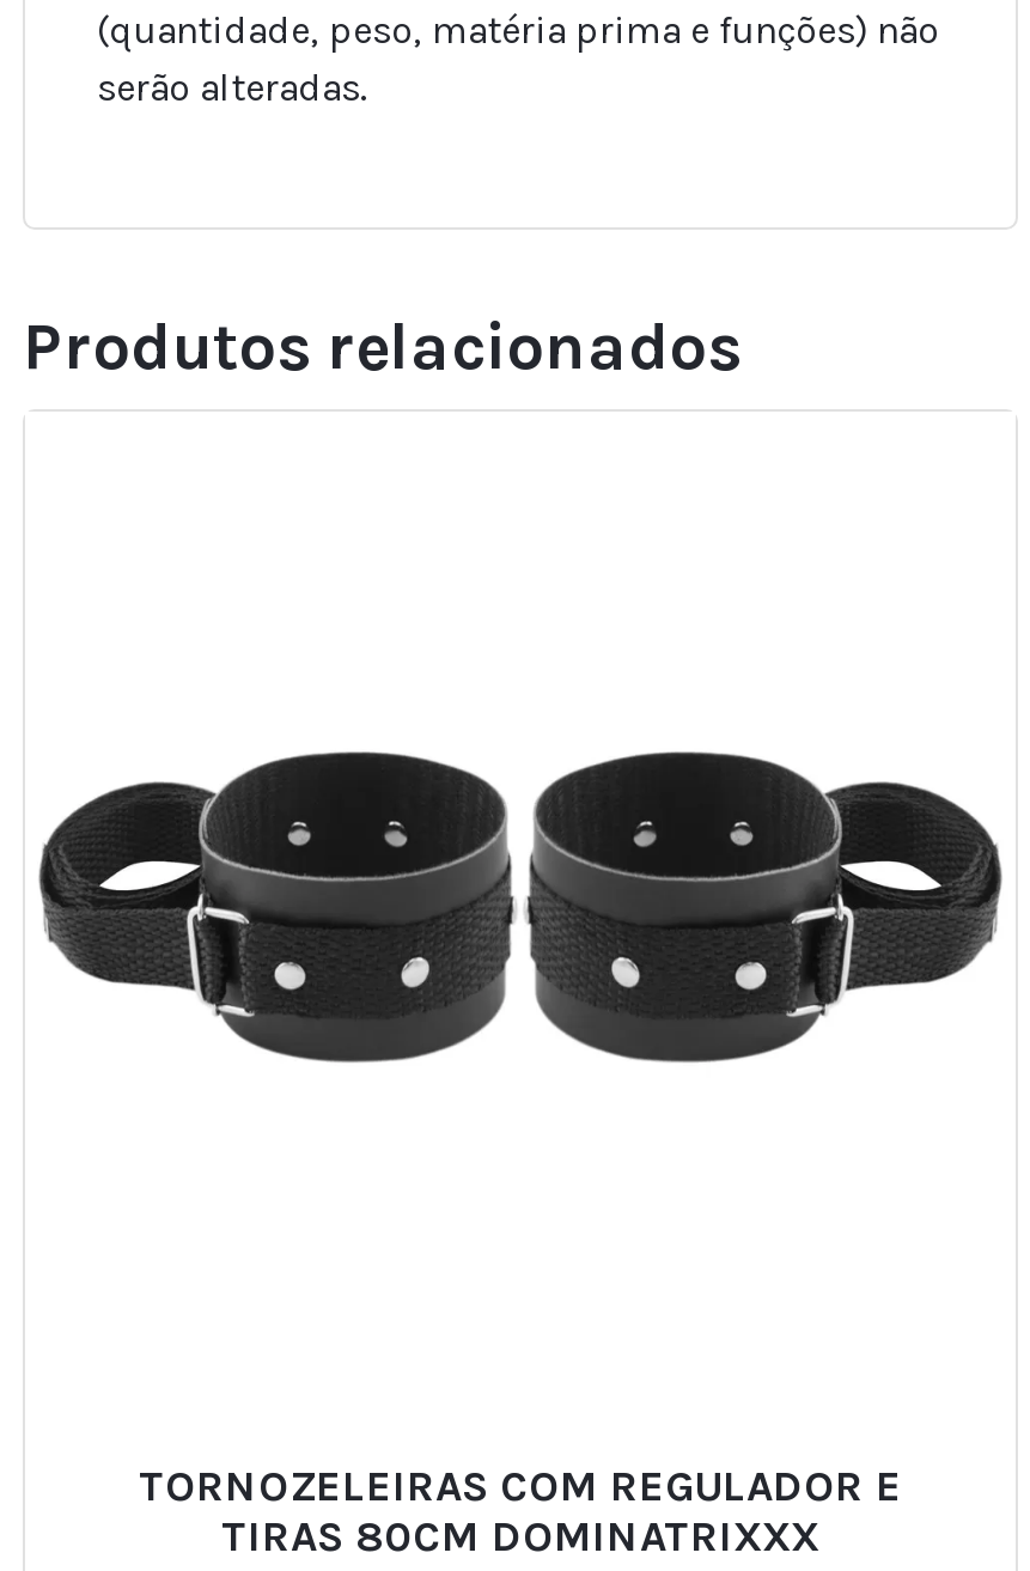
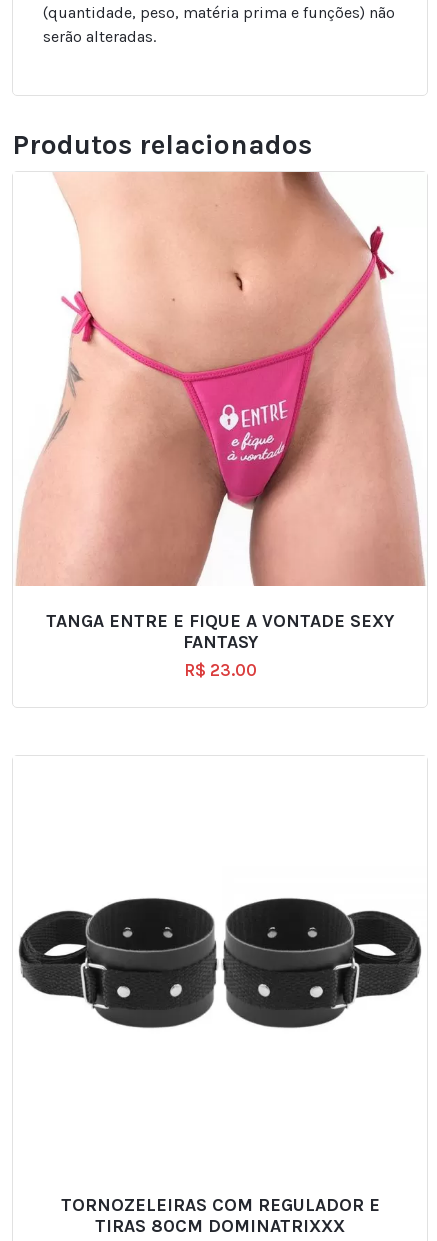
none -> [15,171,426,680] [image] | TANGA ENTRE E FIQUE A VONTADE SEXY | FANTASY | R$23.00

